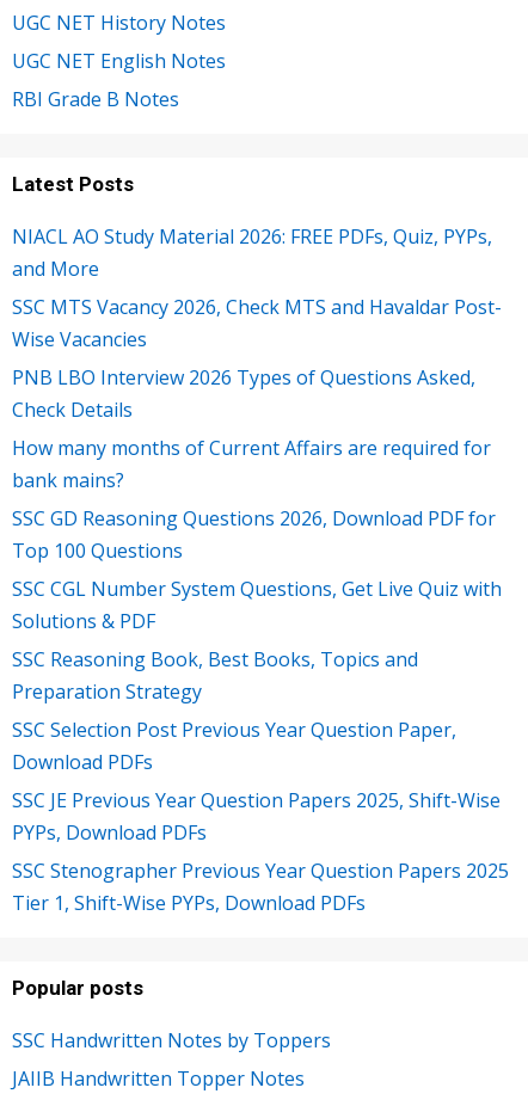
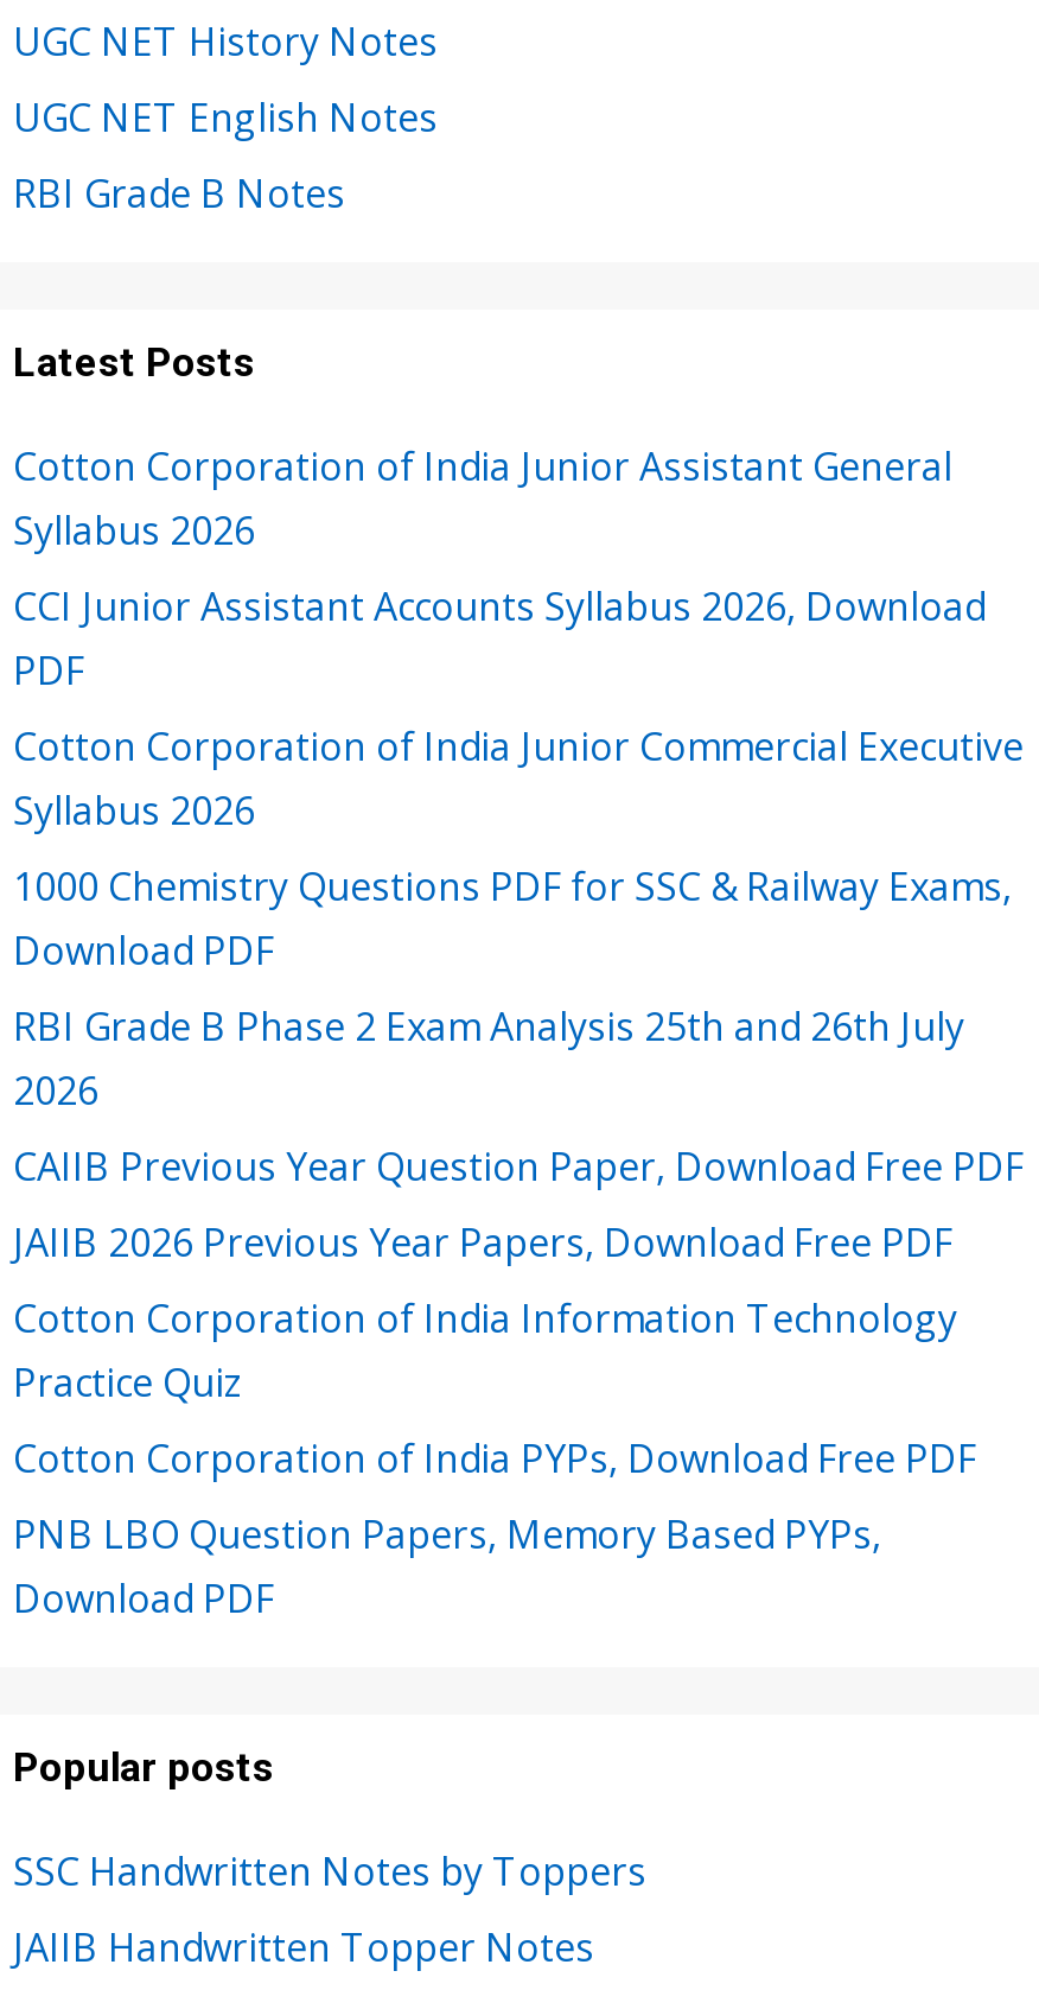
[12,223,492,282] NIACL AO Study Material 2026: FREE PDFs, Quiz, PYPs, | and More -> [13,440,952,556] Cotton Corporation of India Junior Assistant General | Syllabus 2026
[12,294,502,352] SSC MTS Vacancy 2026, Check MTS and Havaldar Post- | Wise Vacancies -> [13,580,986,696] CCI Junior Assistant Accounts Syllabus 2026, Download | PDF
[12,364,475,423] PNB LBO Interview 2026 Types of Questions Asked, | Check Details -> [13,720,1024,836] Cotton Corporation of India Junior Commercial Executive | Syllabus 2026
[12,435,491,493] How many months of Current Affairs are required for | bank mains? -> [13,860,1012,976] 1000 Chemistry Questions PDF for SSC & Railway Exams, | Download PDF
[12,505,496,564] SSC GD Reasoning Questions 2026, Download PDF for | Top 100 Questions -> [13,1000,964,1116] RBI Grade B Phase 2 Exam Analysis 25th and 26th July | 2026
[12,576,502,634] SSC CGL Number System Questions, Get Live Quiz with | Solutions & PDF -> [13,1140,1024,1192] CAIIB Previous Year Question Paper, Download Free PDF
[12,646,418,705] SSC Reasoning Book, Best Books, Topics and | Preparation Strategy -> [13,1216,952,1268] JAIIB 2026 Previous Year Papers, Download Free PDF
[12,716,456,775] SSC Selection Post Previous Year Question Paper, | Download PDFs -> [13,1292,957,1408] Cotton Corporation of India Information Technology | Practice Quiz
[12,787,501,845] SSC JE Previous Year Question Papers 2025, Shift-Wise | PYPs, Download PDFs -> [13,1432,976,1484] Cotton Corporation of India PYPs, Download Free PDF
[12,857,509,916] SSC Stenographer Previous Year Question Papers 2025 | Tier 1, Shift-Wise PYPs, Download PDFs -> [13,1508,881,1624] PNB LBO Question Papers, Memory Based PYPs, | Download PDF

